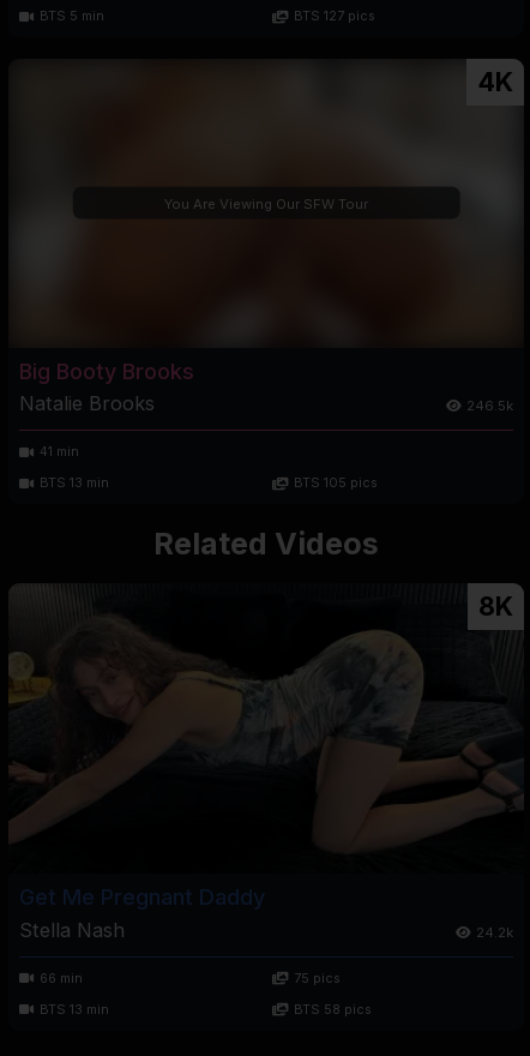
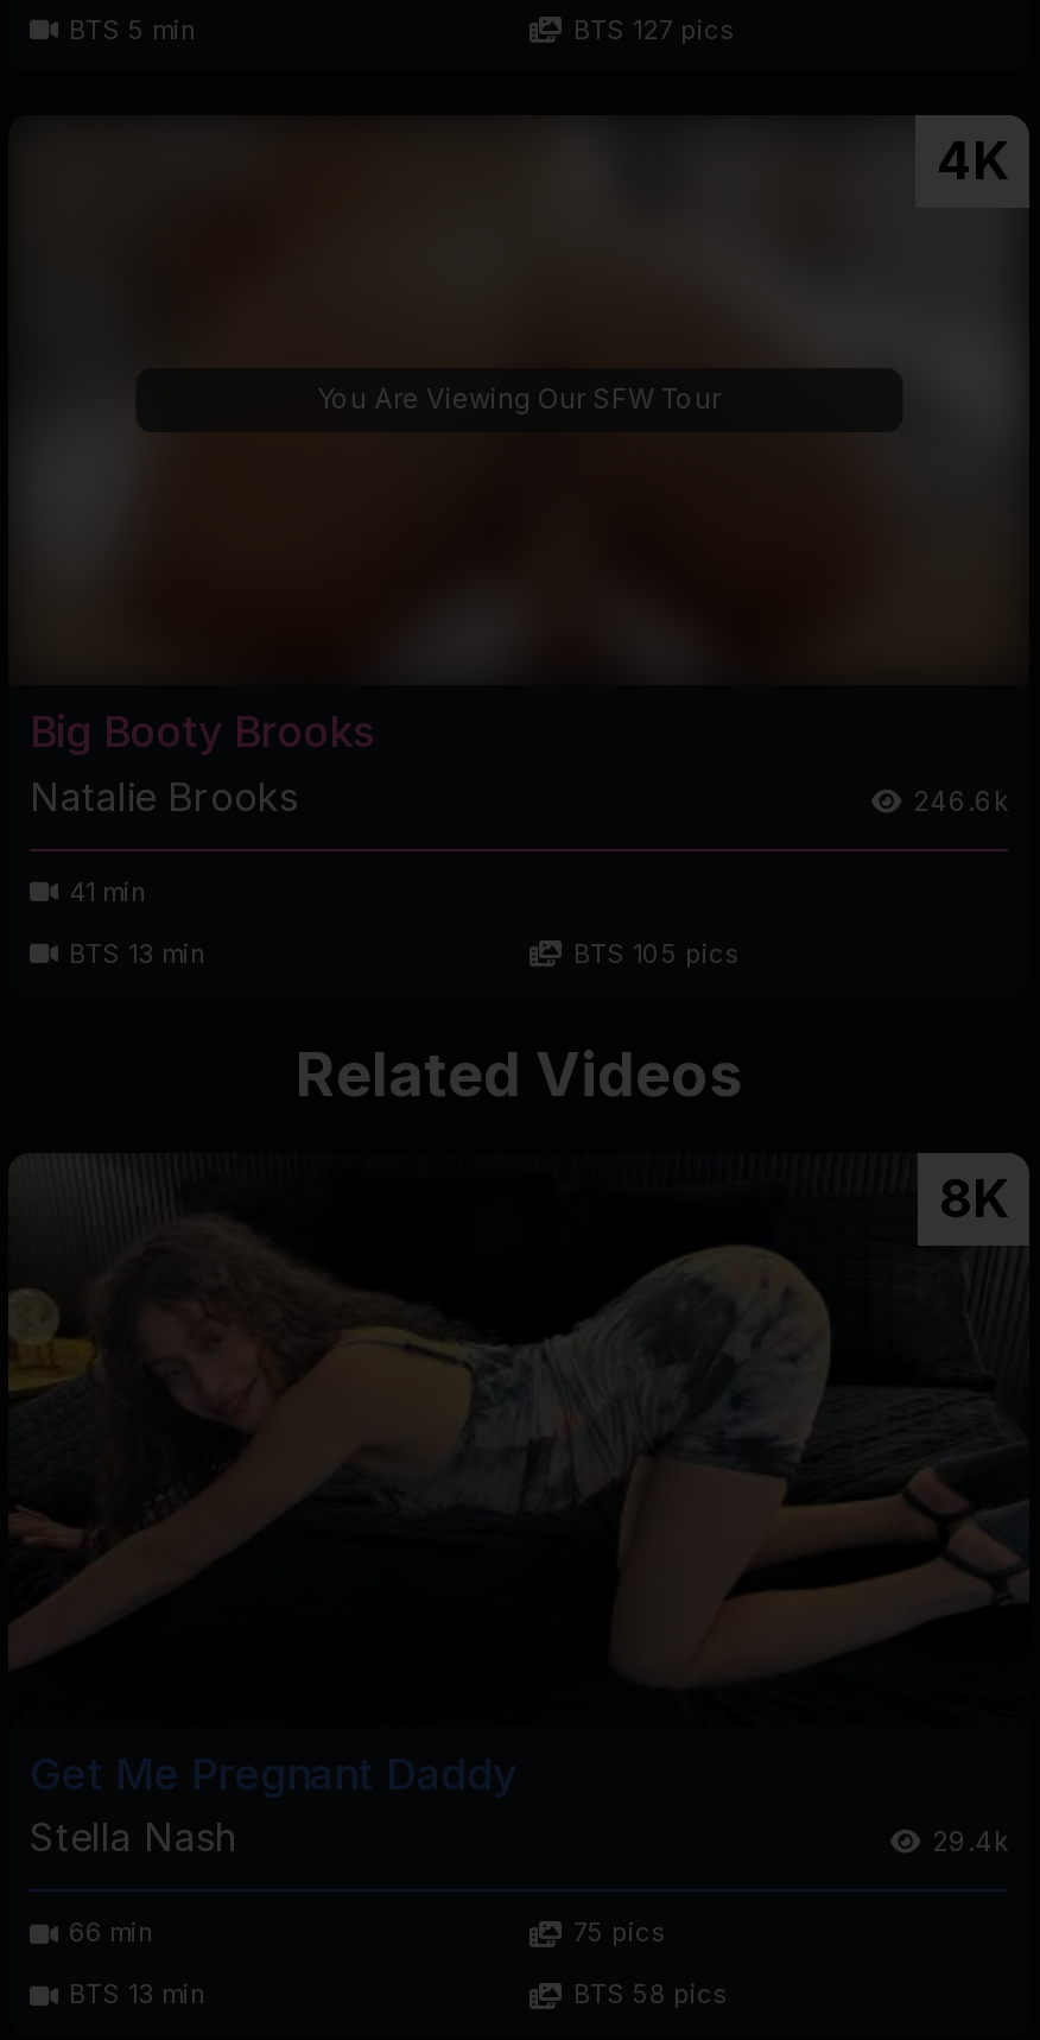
[466,398,513,414] 246.5k -> [913,784,1008,818] 246.6k
[476,924,513,940] 24.2k -> [932,1826,1008,1859] 29.4k

